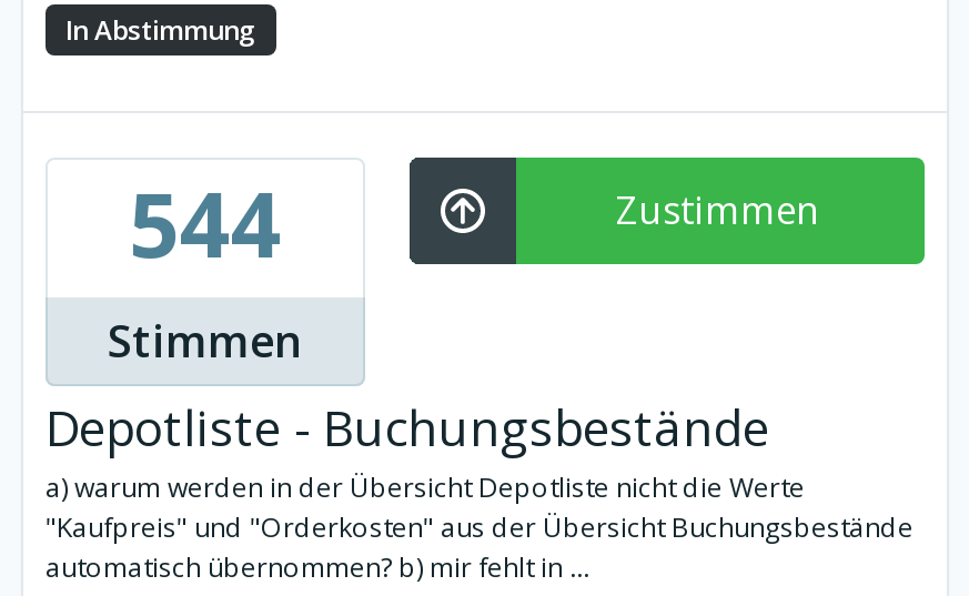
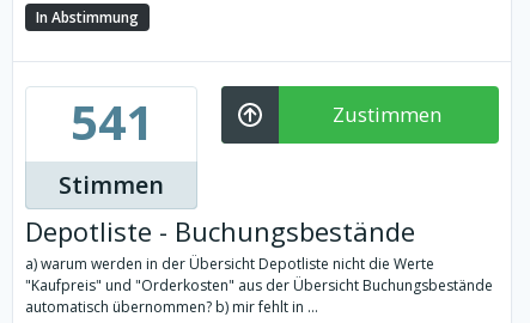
[129,162,282,284] 544 -> [70,89,153,154] 541

